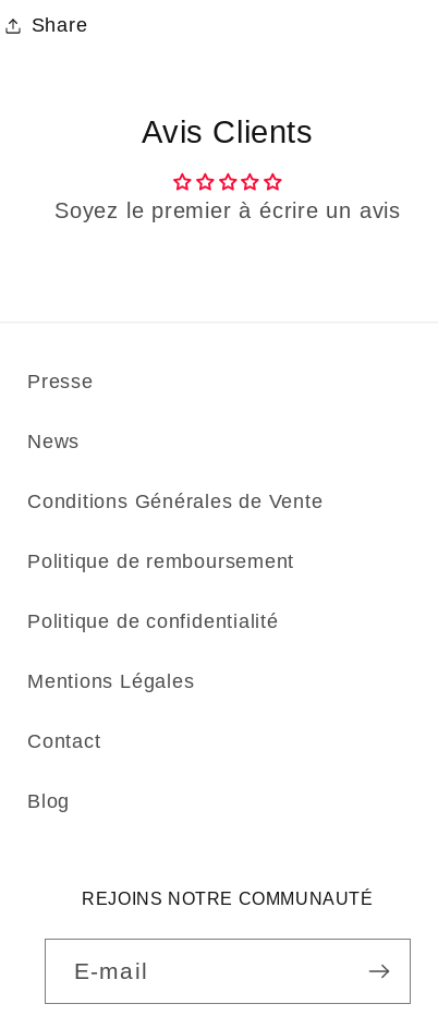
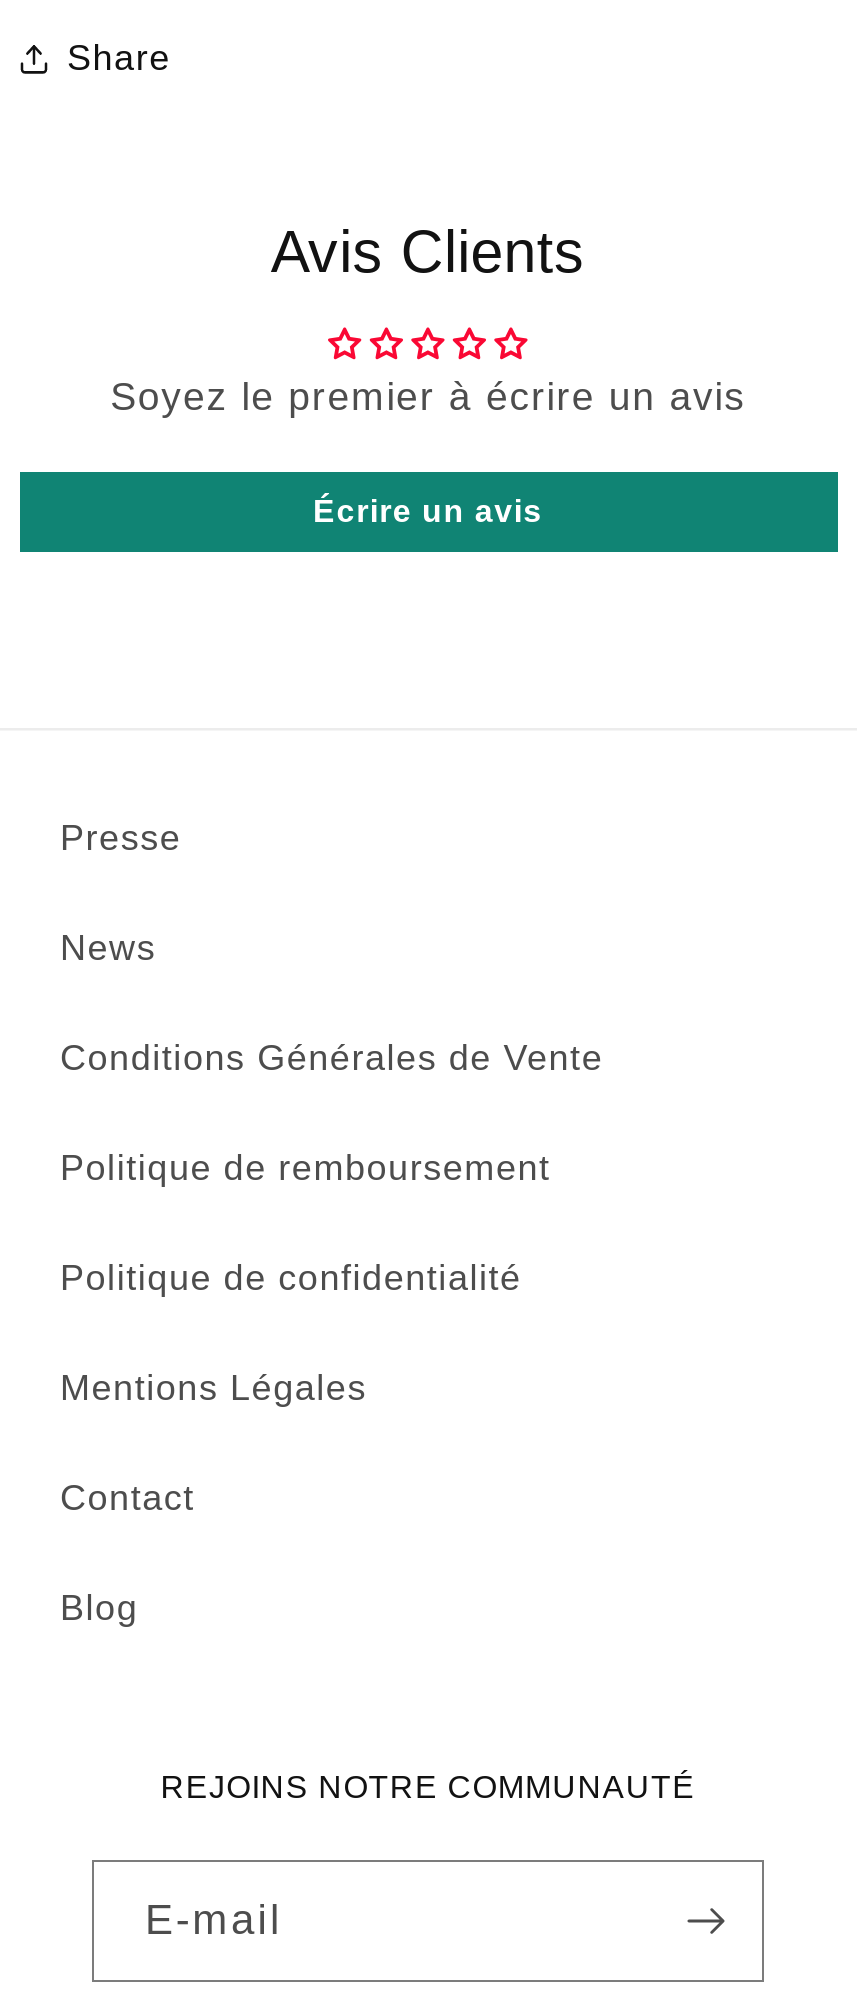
none -> [313,494,543,528] Écrire un avis

